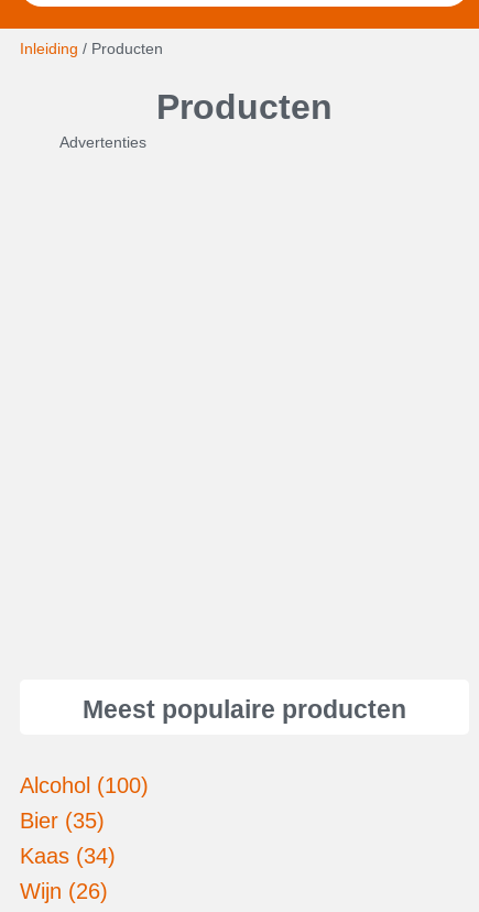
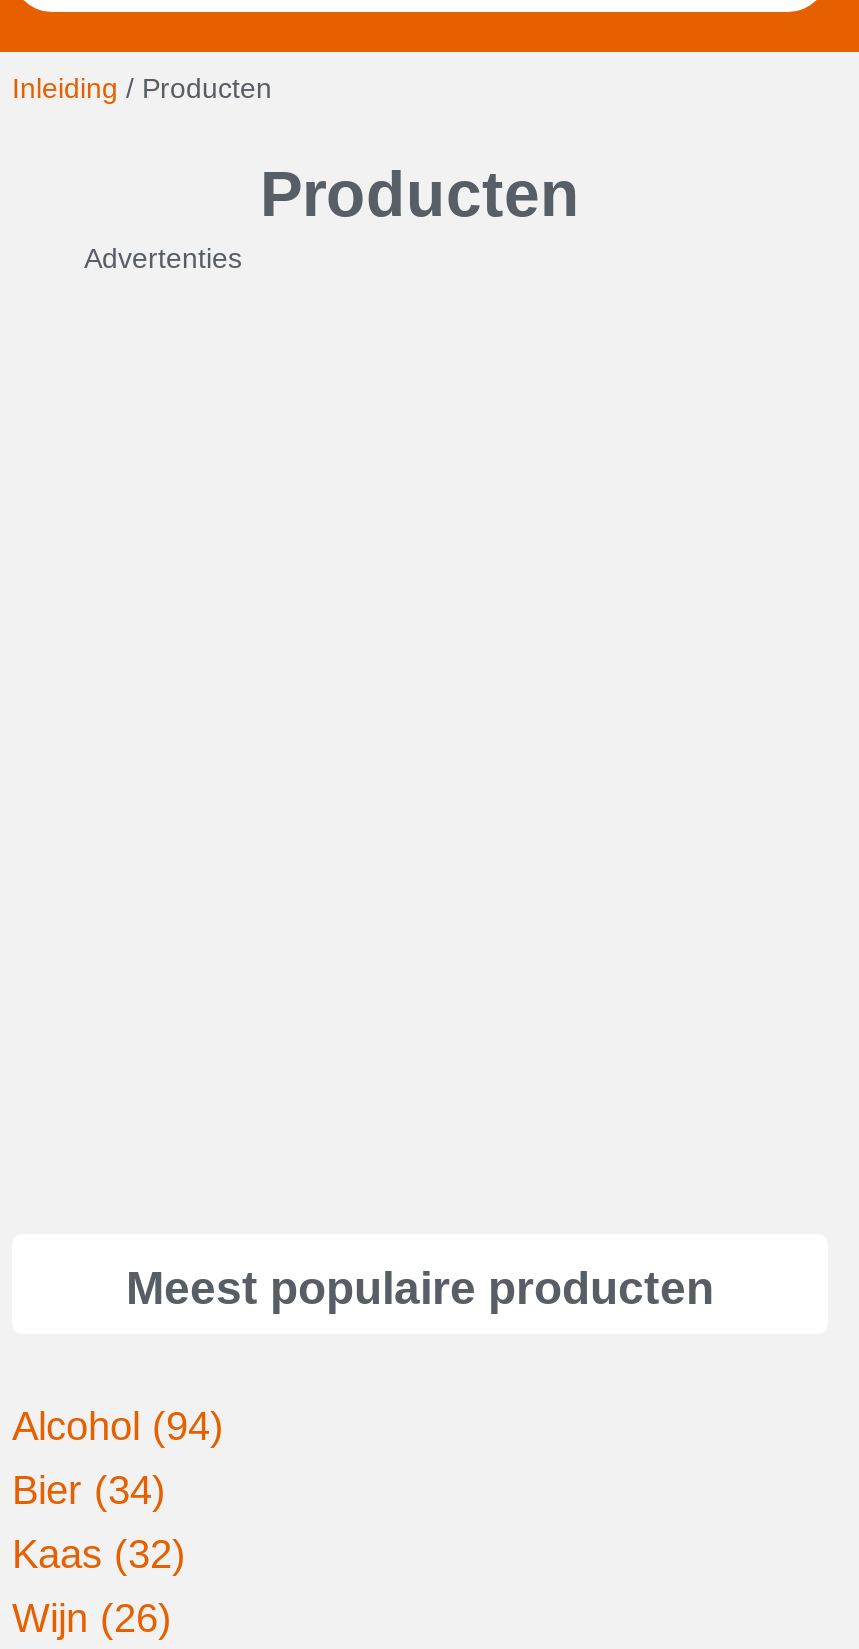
[20,773,149,797] Alcohol (100) -> [12,1404,224,1448] Alcohol (94)
[20,808,105,833] Bier (35) -> [12,1468,166,1512] Bier (34)
[20,844,116,868] Kaas (34) -> [12,1532,186,1576] Kaas (32)

